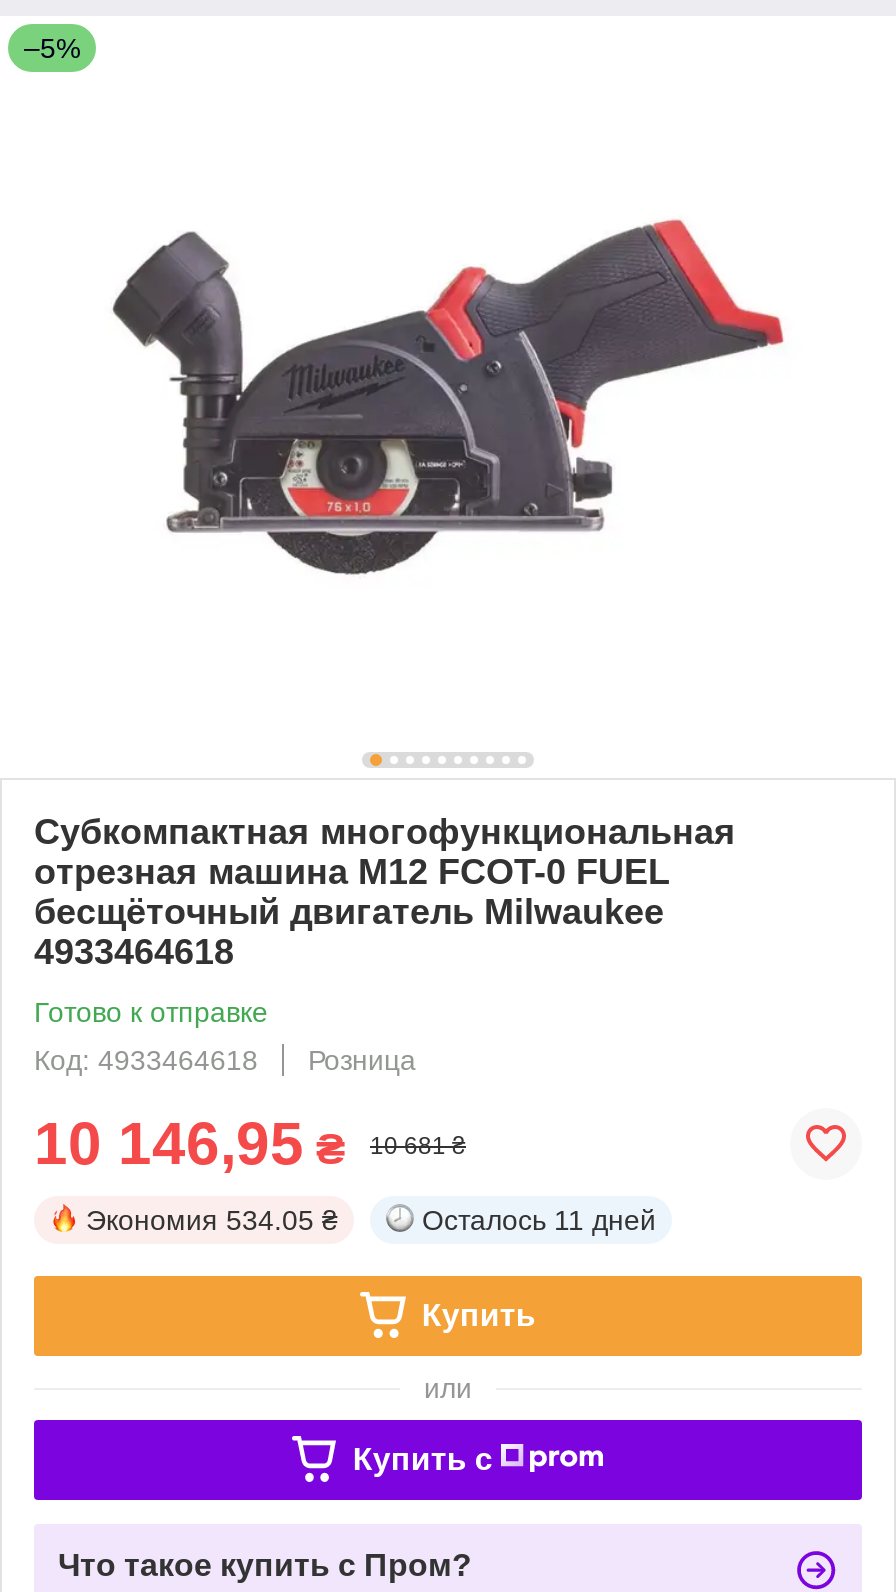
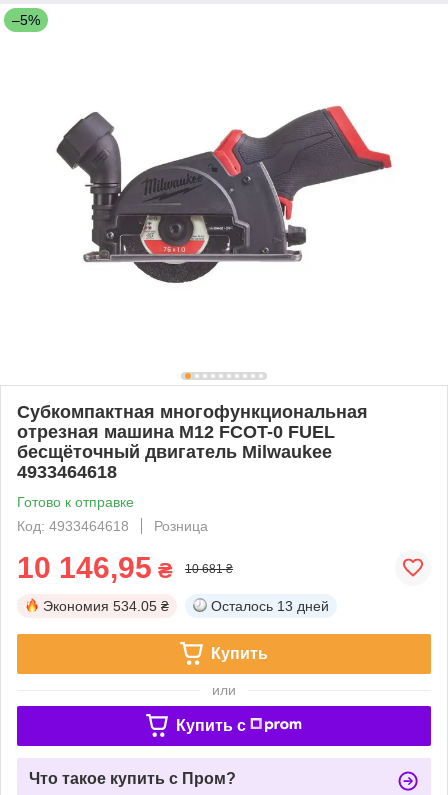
[422,1204,656,1236] Осталось 11 дней -> [211,598,329,614] Осталось 13 дней

